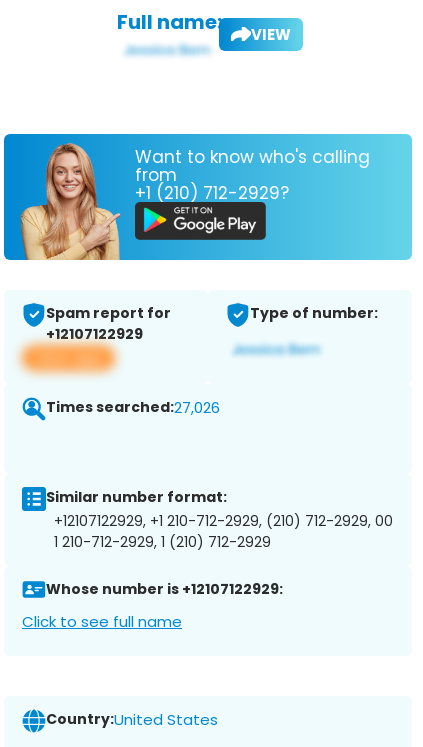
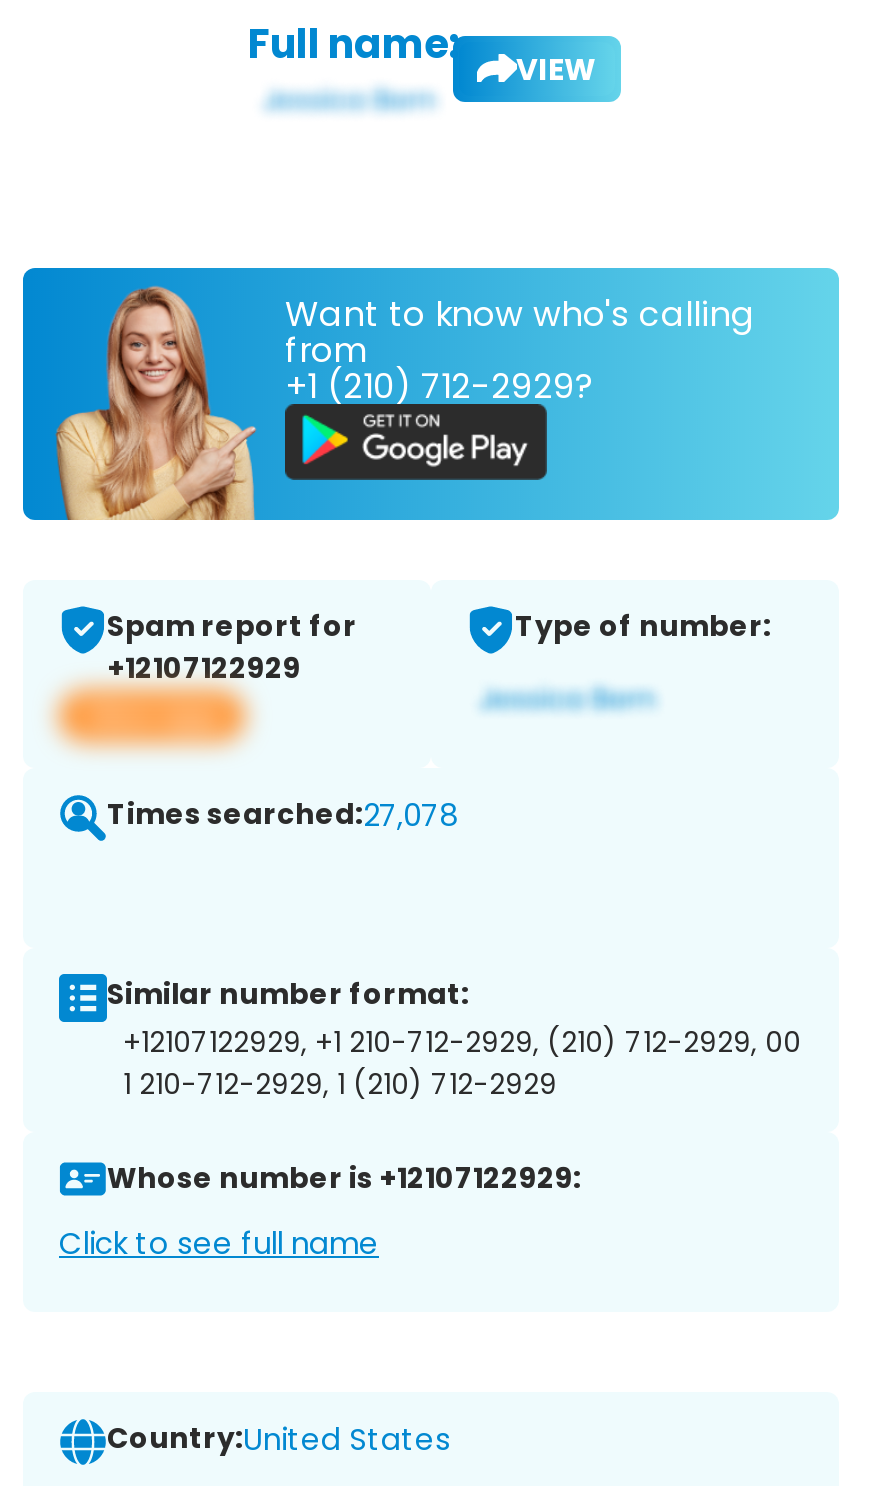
[46,397,220,418] Times searched:27,026 -> [107,794,457,836] Times searched:27,078

